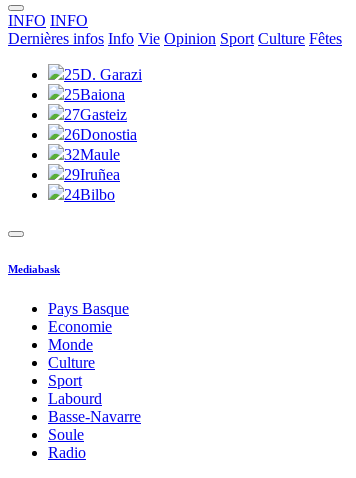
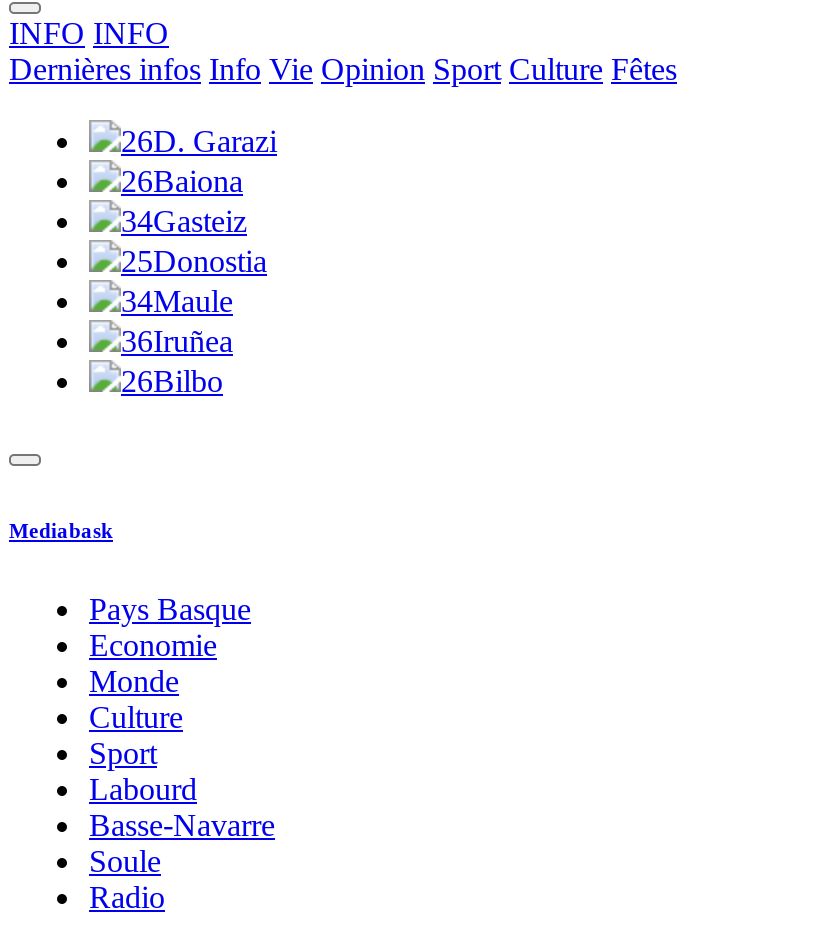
[64,66,142,83] 25D. Garazi -> [121,124,277,158] 26D. Garazi
[64,86,125,103] 25Baiona -> [121,164,243,198] 26Baiona
[64,106,127,123] 27Gasteiz -> [121,204,247,238] 34Gasteiz
[64,126,137,143] 26Donostia -> [121,244,267,278] 25Donostia
[64,146,120,163] 32Maule -> [121,284,233,318] 34Maule
[64,166,120,183] 29Iruñea -> [121,324,233,358] 36Iruñea
[64,186,115,203] 24Bilbo -> [121,364,223,398] 26Bilbo

